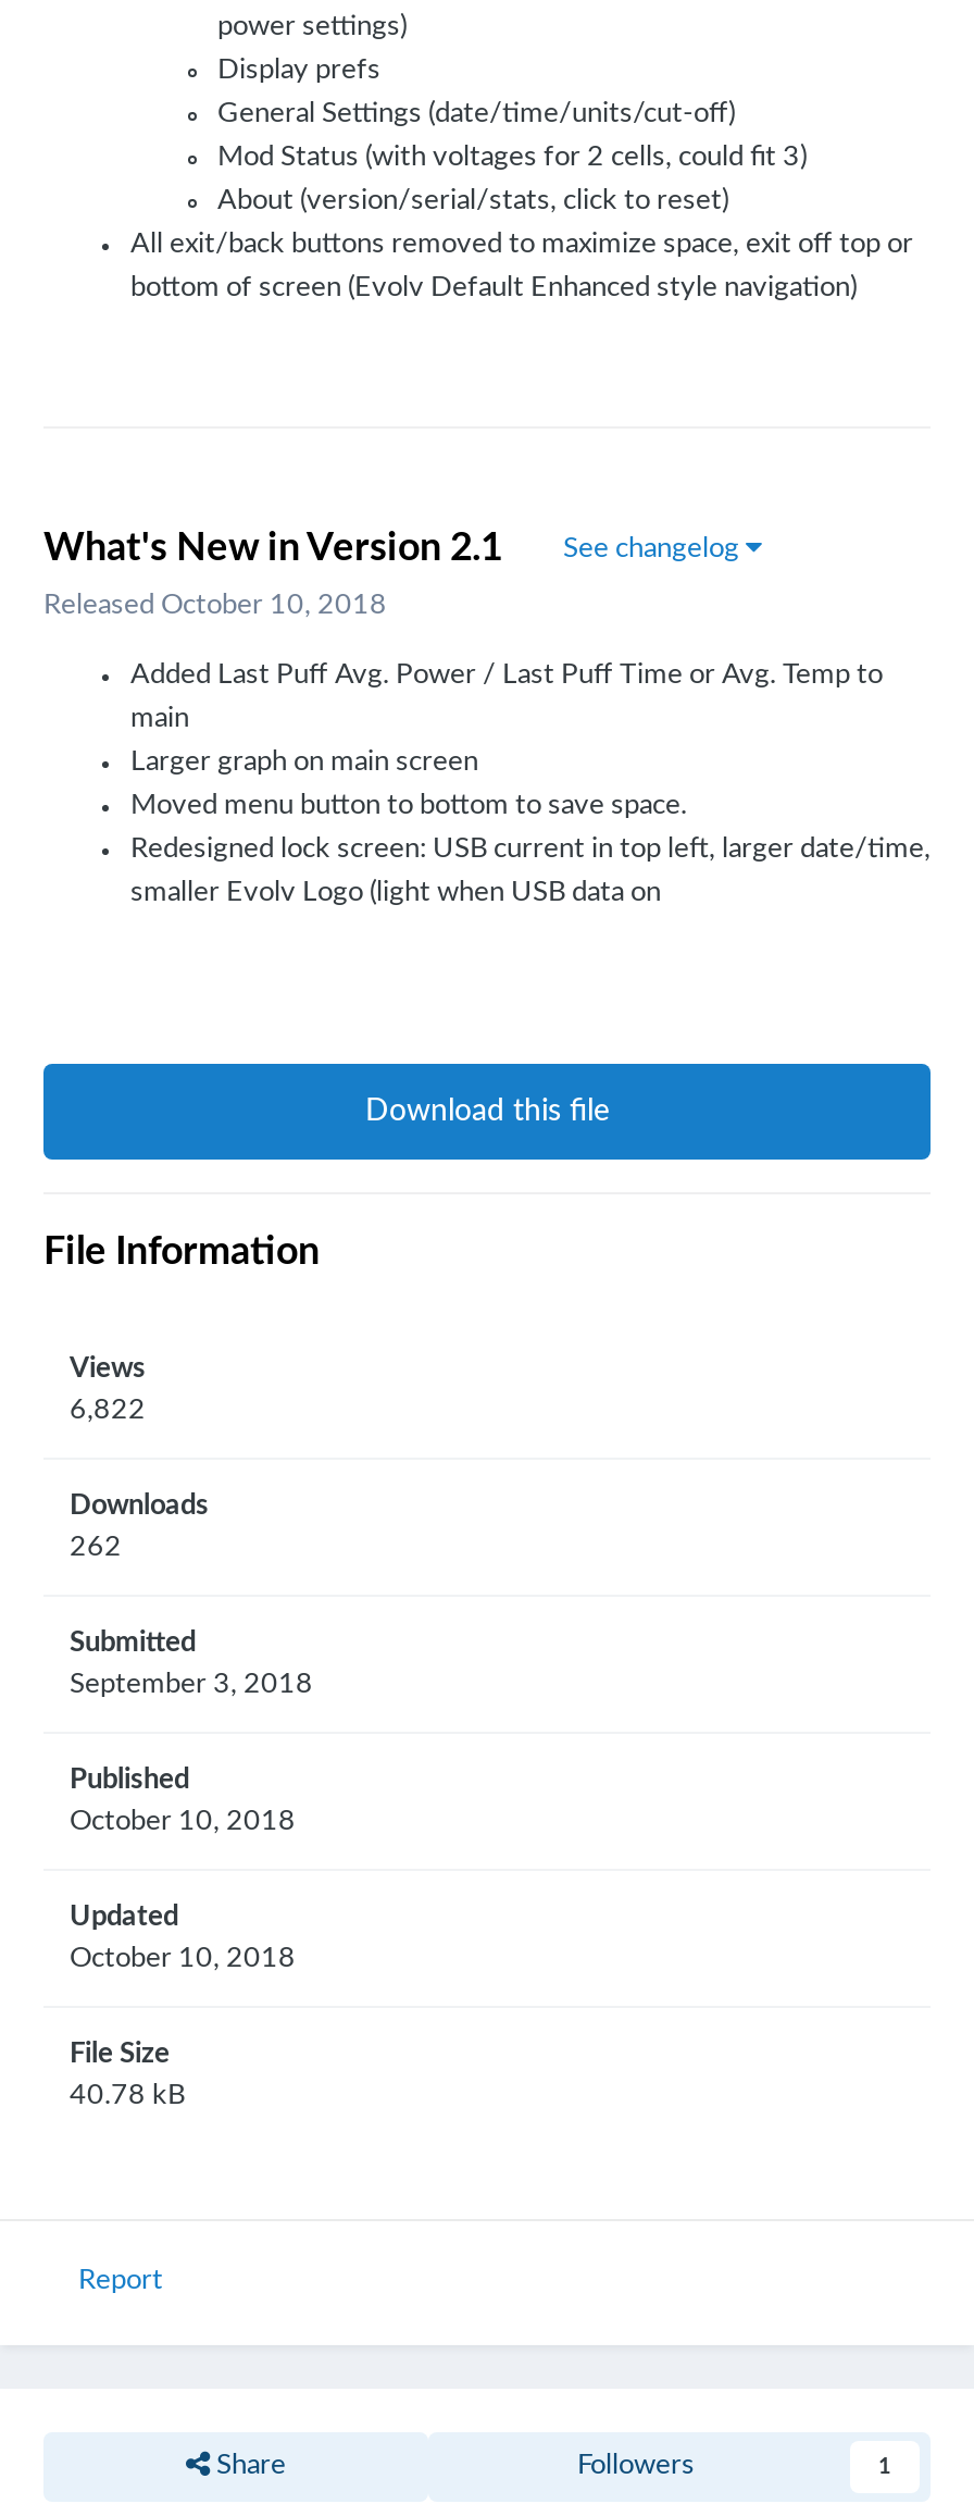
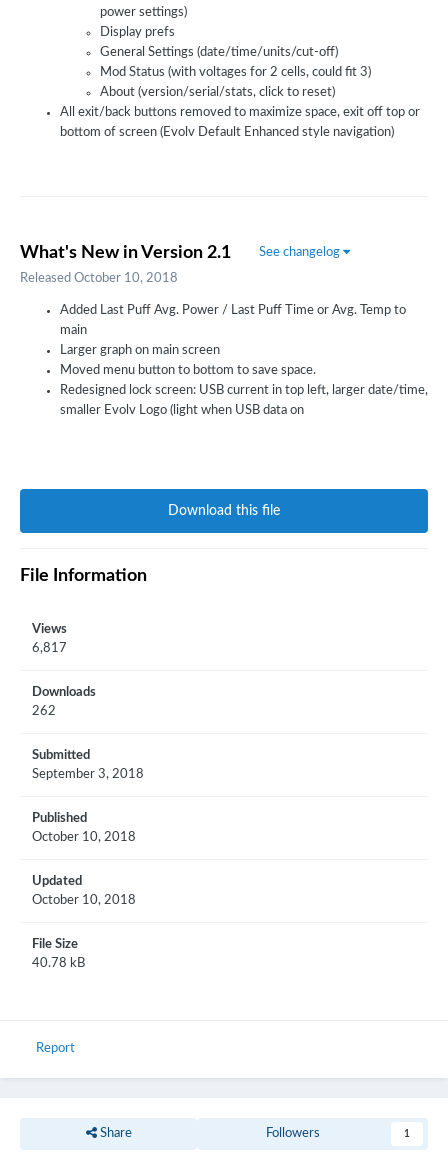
[70,1396,146,1424] 6,822 -> [32,642,67,655] 6,817

